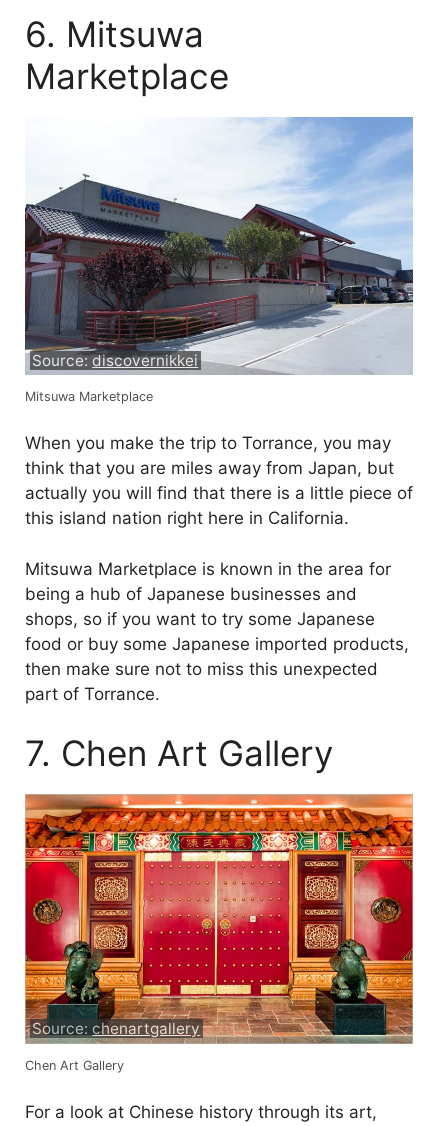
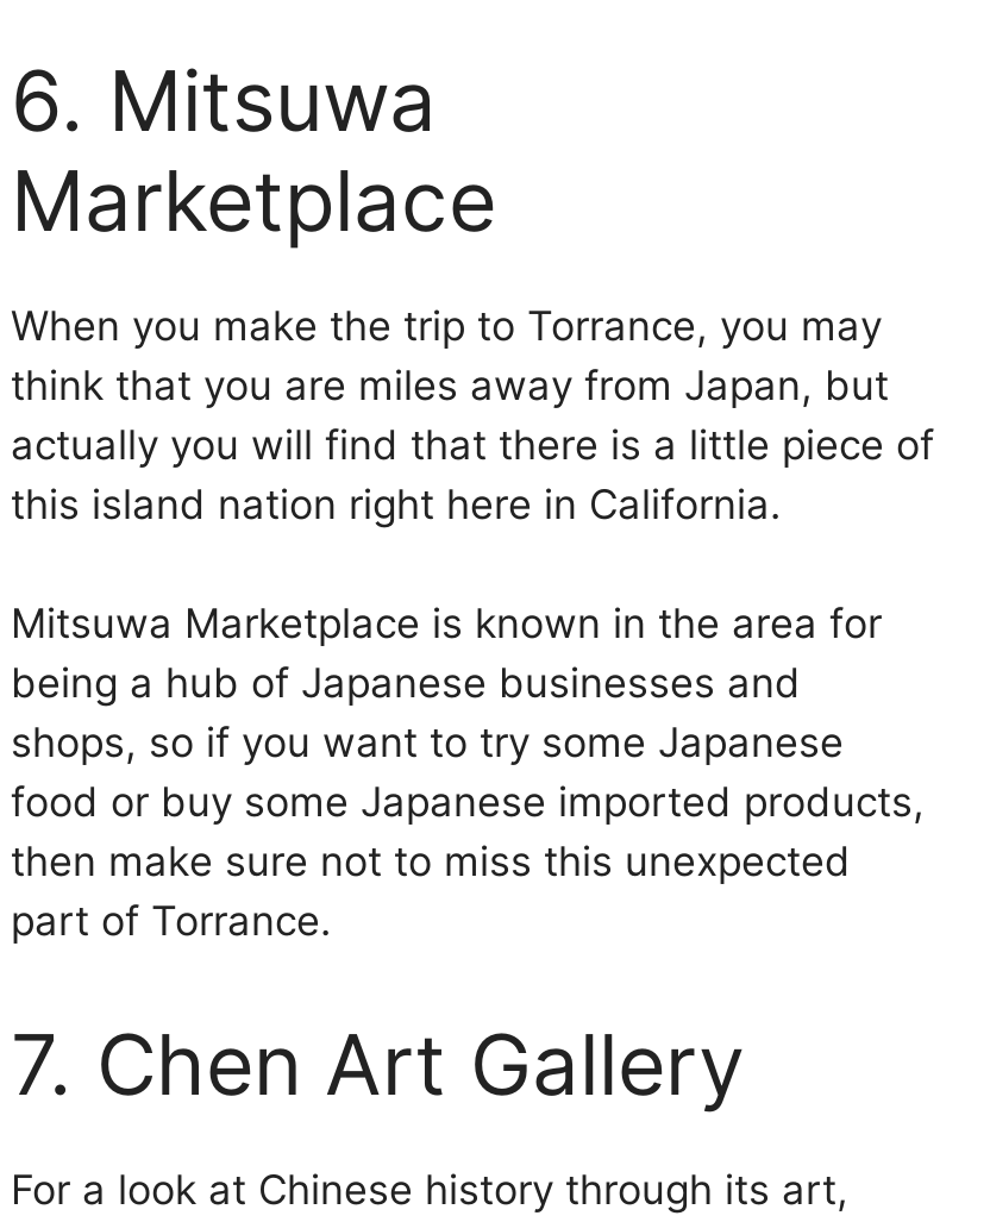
[24,116,414,404] [image] | Source:discovernikkei | Mitsuwa Marketplace -> none
[24,793,414,1073] [image] | Source: chenartgallery | Chen Art Gallery -> none

